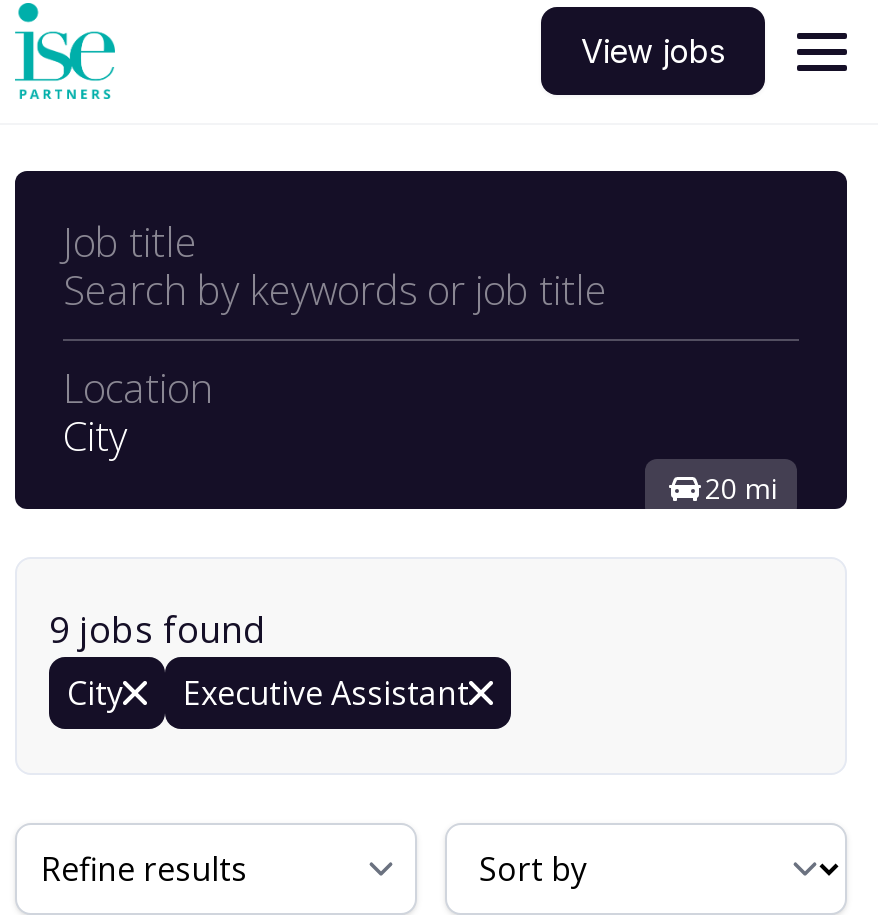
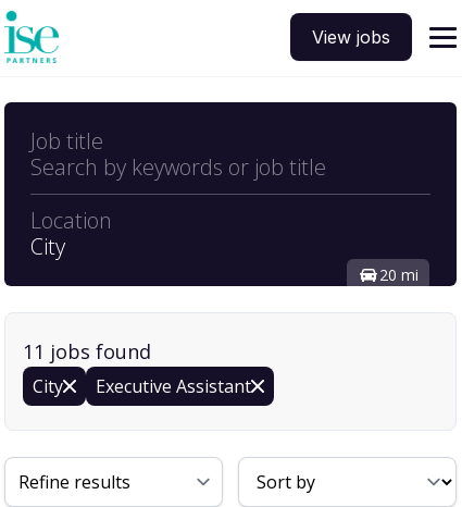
[49,605,265,653] 9 jobs found -> [23,338,151,364] 11 jobs found

